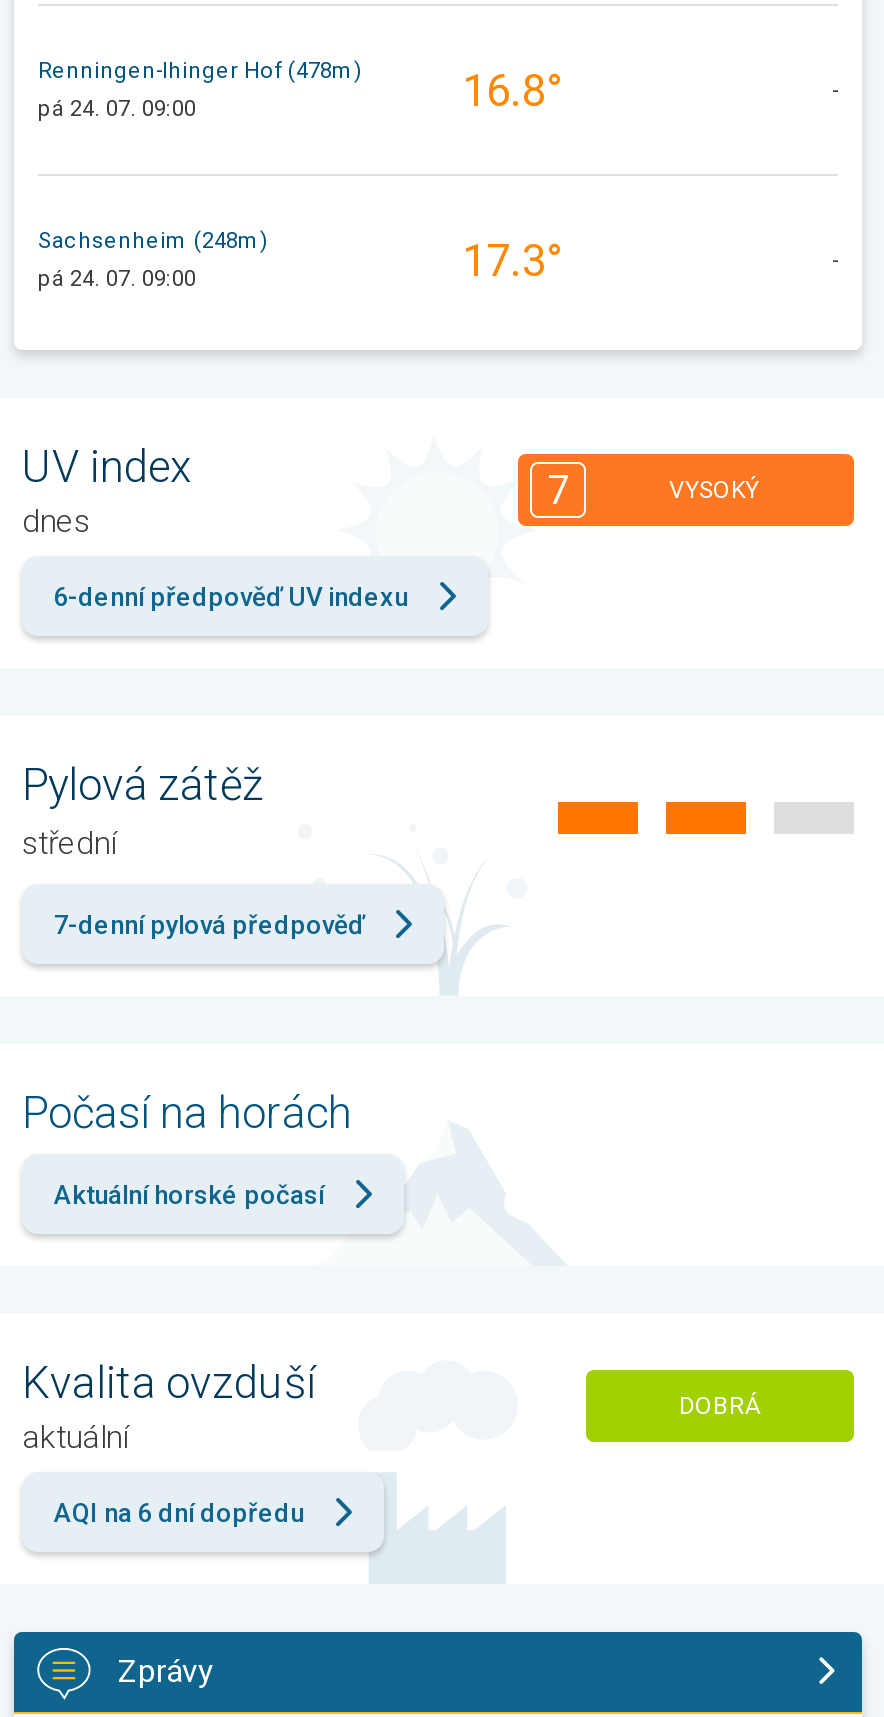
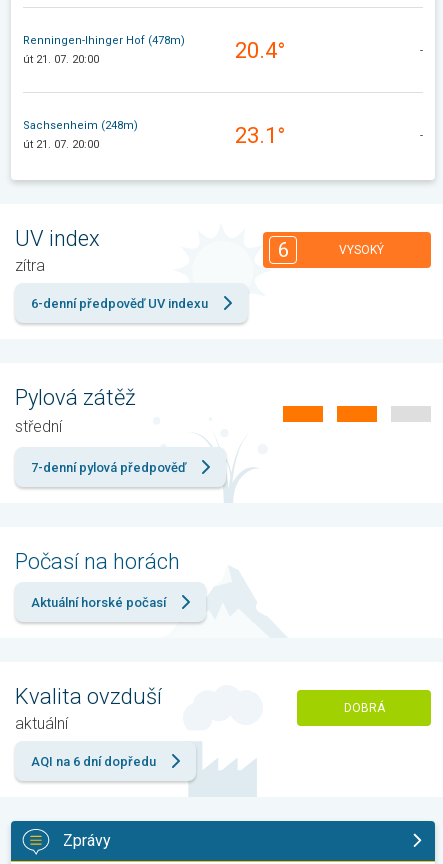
[38,65,562,122] pá 24. 07. 09:00 | 16.8° -> [23,38,285,66] út 21. 07. 20:00 | 20.4°
[38,235,562,292] pá 24. 07. 09:00 | 17.3° -> [23,123,285,151] út 21. 07. 20:00 | 23.1°
[547,466,569,514] 7 -> [277,238,288,262] 6
[22,501,90,539] dnes -> [15,256,45,275] zítra

